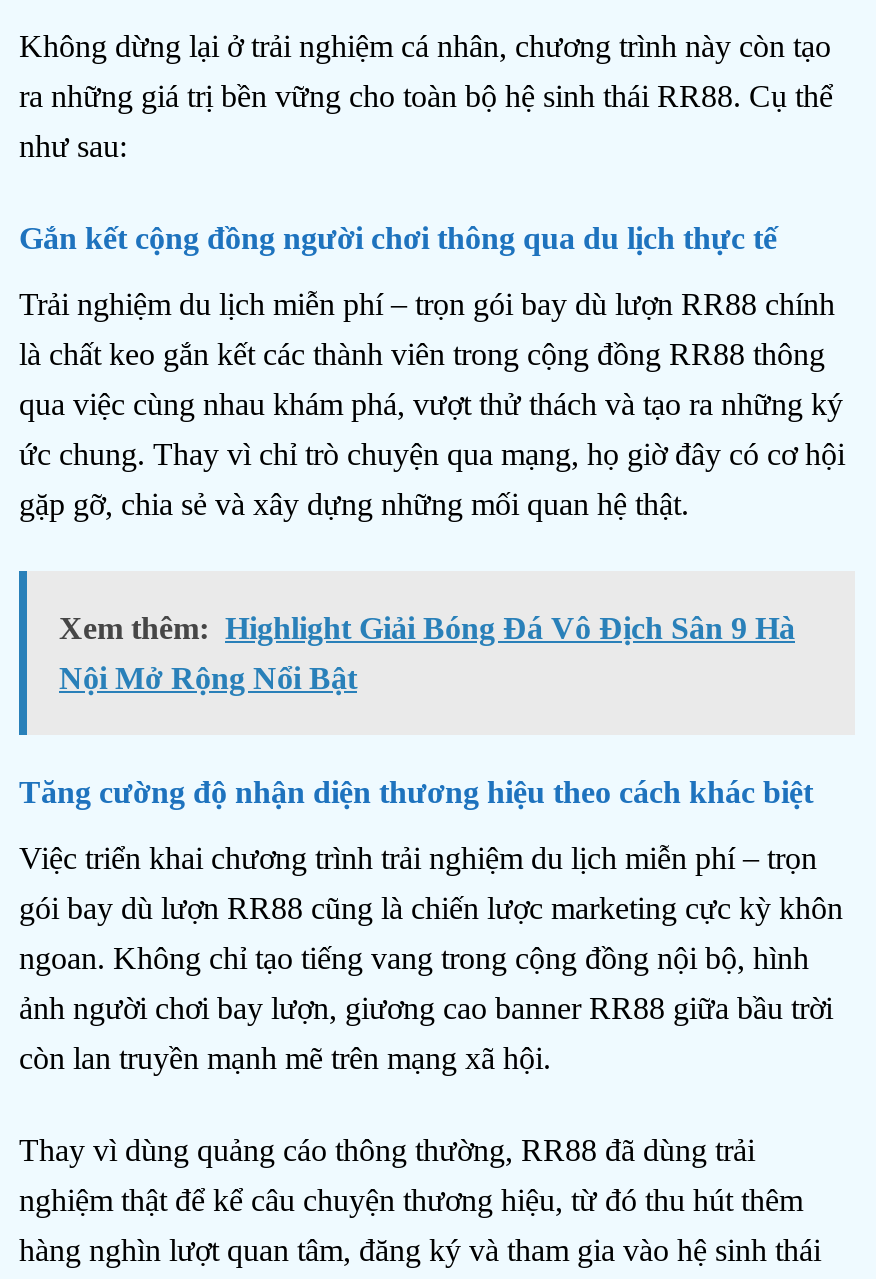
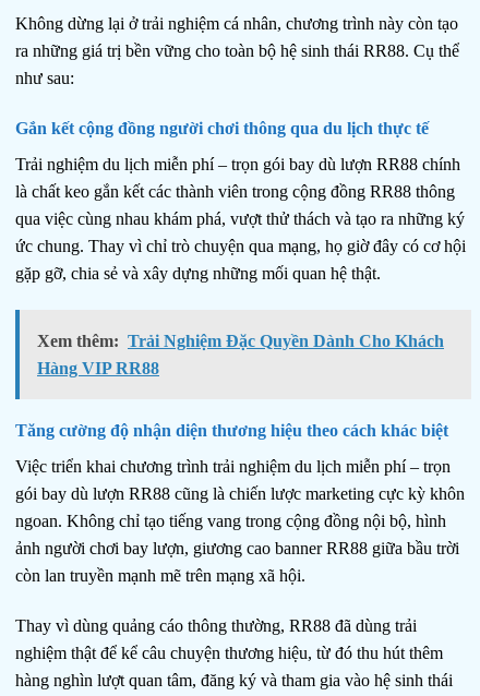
[59,611,795,645] Xem thêm: Highlight Giải Bóng Đá Vô Địch Sân 9 Hà -> [37,332,444,350] Xem thêm: Trải Nghiệm Đặc Quyền Dành Cho Khách
[59,661,357,695] Nội Mở Rộng Nổi Bật -> [37,359,159,377] Hàng VIP RR88

